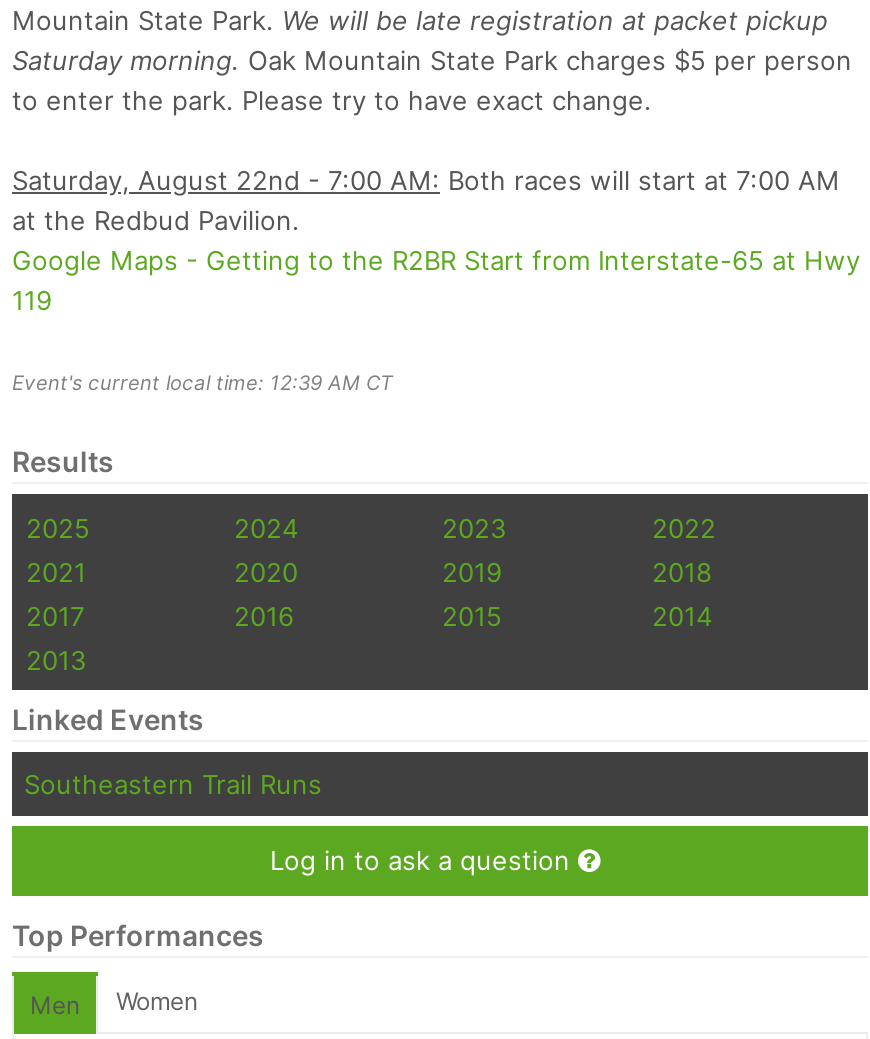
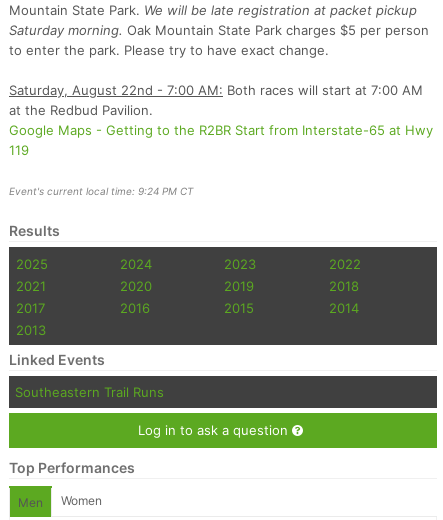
[12,370,392,394] Event's current local time: 12:39 AM CT -> [9,185,193,197] Event's current local time: 9:24 PM CT

